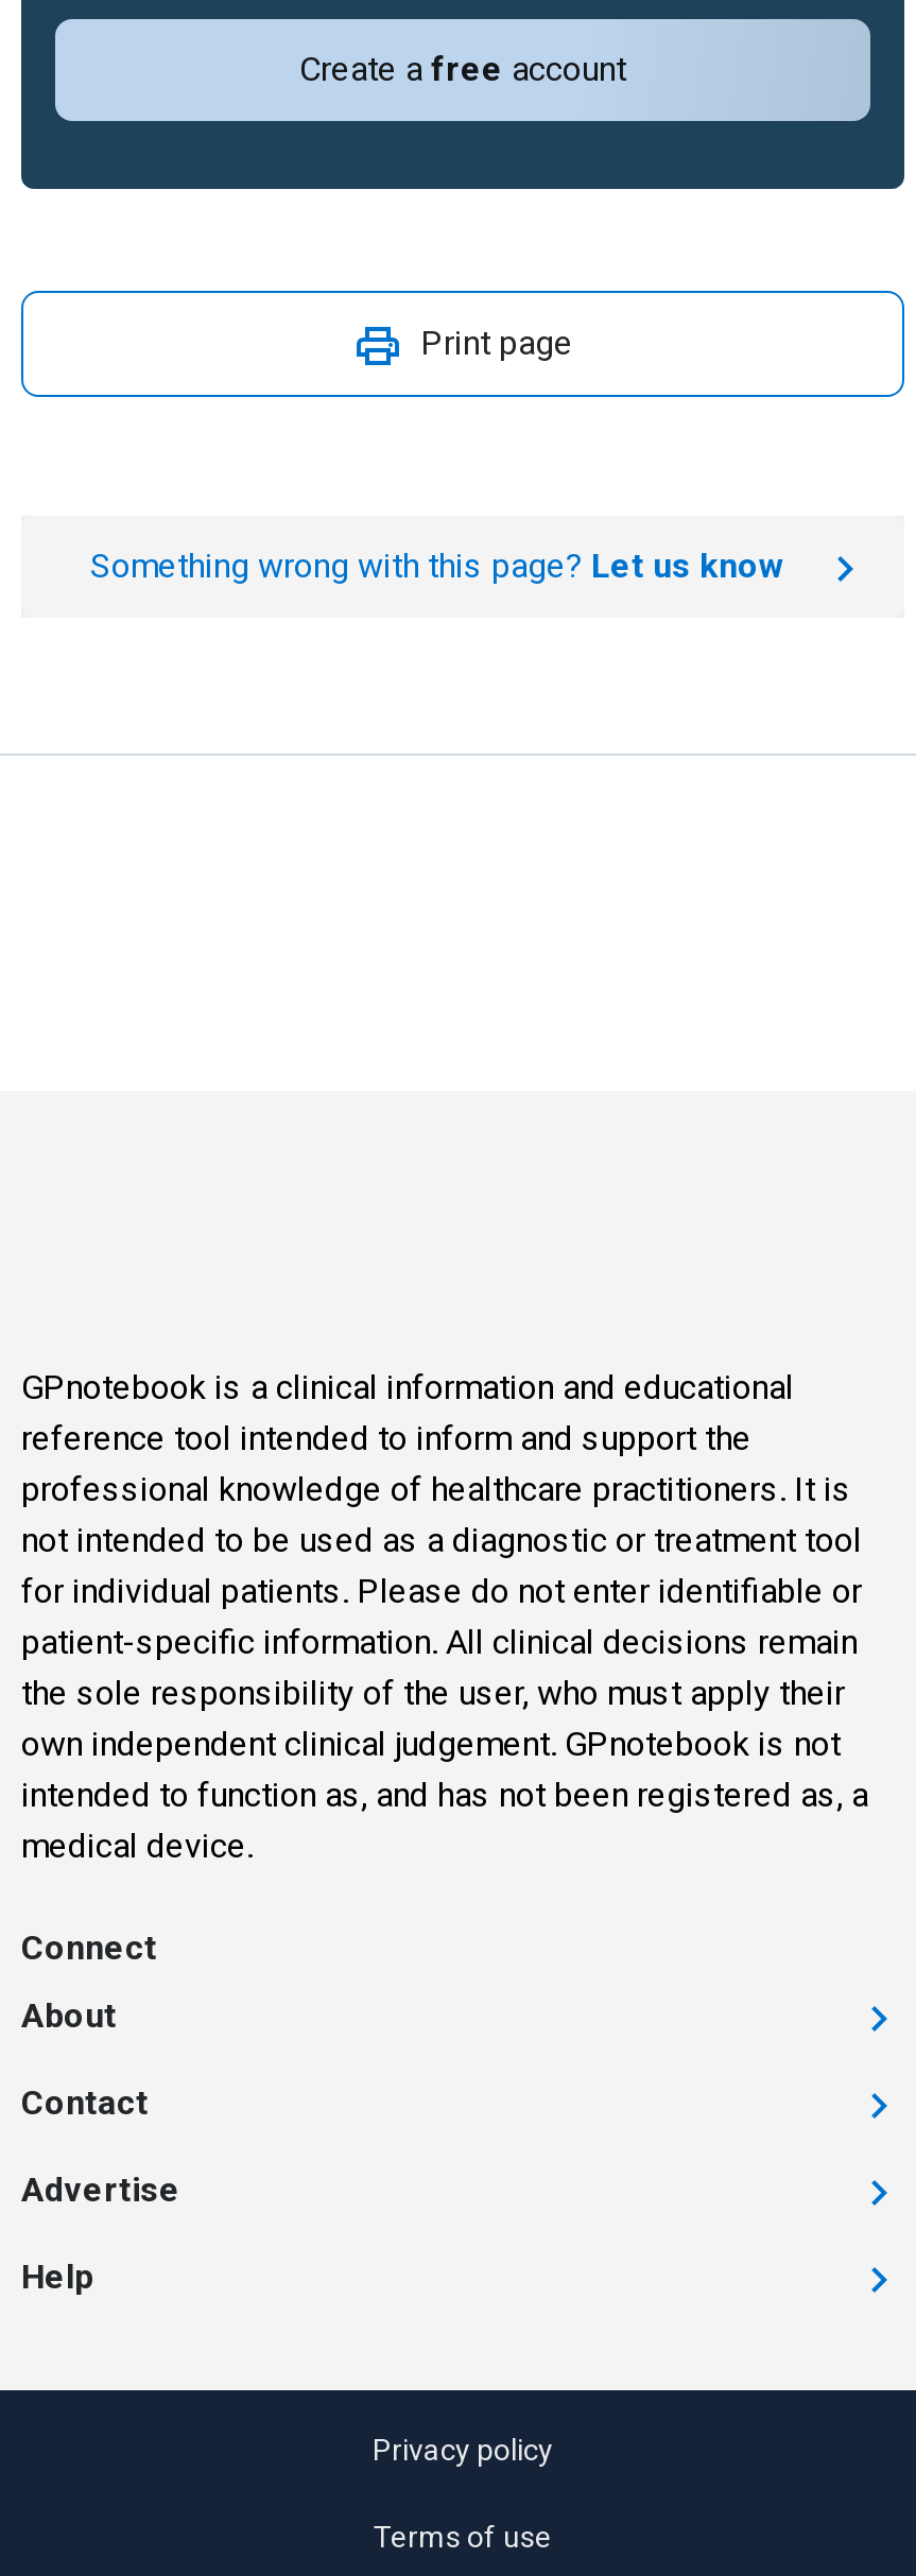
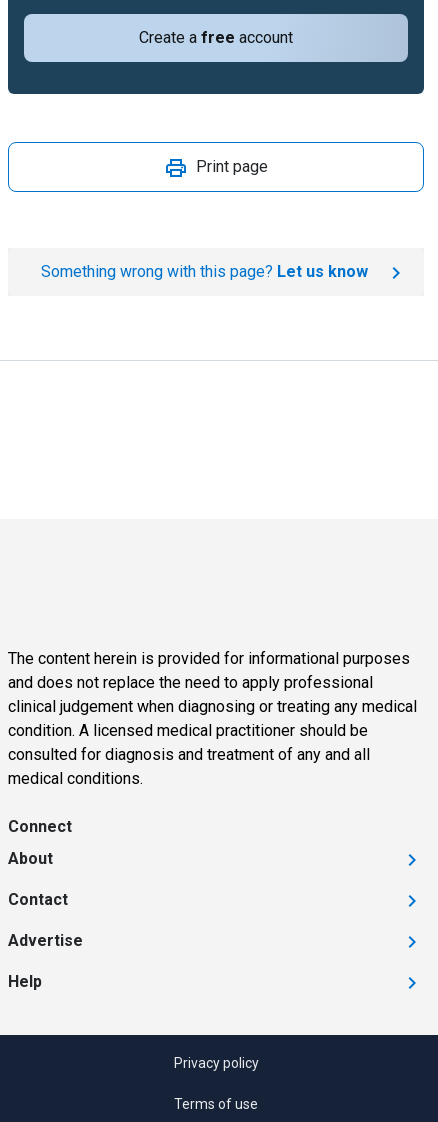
[21,1367,868,1866] GPnotebook is a clinical information and educational | reference tool intended to inform and support the | professional knowledge of healthcare practitioners. It is | not intended to be used as a diagnostic or treatment tool | for individual patients. Please do not enter identifiable or | patient-specific information. All clinical decisions remain | the sole responsibility of the user, who must apply their | own independent clinical judgement. GPnotebook is not | intended to function as, and has not been registered as, a | medical device. -> [8,649,417,788] The content herein is provided for informational purposes | and does not replace the need to apply professional | clinical judgement when diagnosing or treating any medical | condition. A licensed medical practitioner should be | consulted for diagnosis and treatment of any and all | medical conditions.

